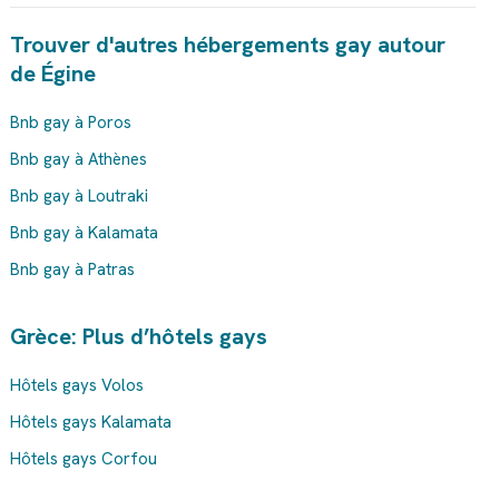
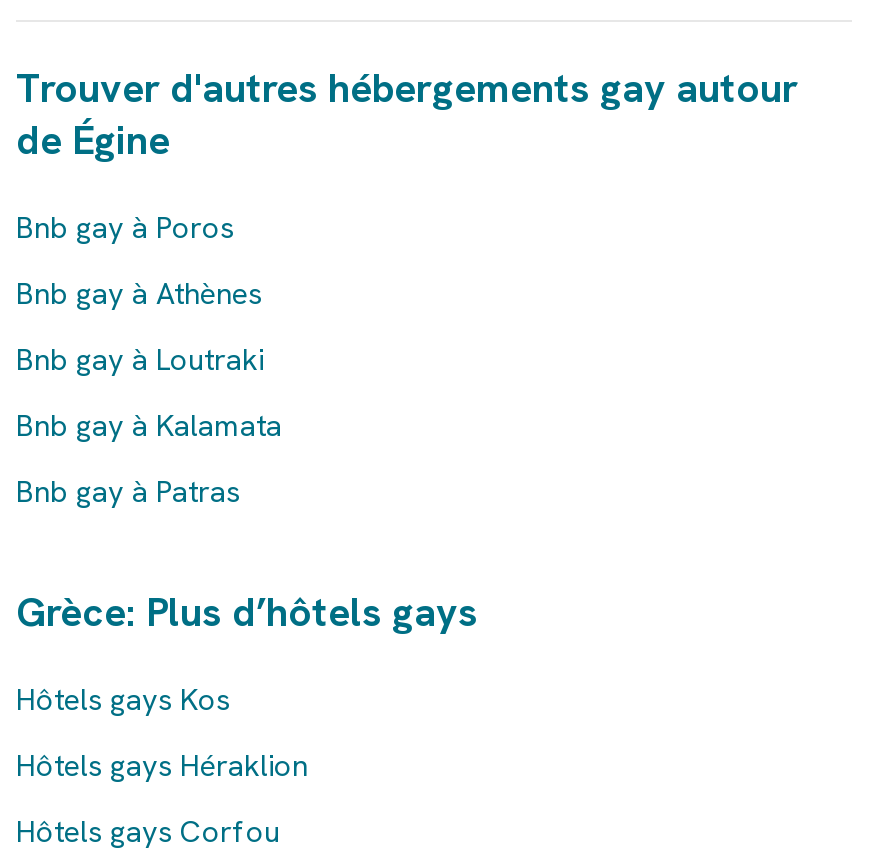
[10,374,144,396] Hôtels gays Volos -> [16,680,230,720] Hôtels gays Kos
[10,411,172,433] Hôtels gays Kalamata -> [16,746,308,786] Hôtels gays Héraklion

